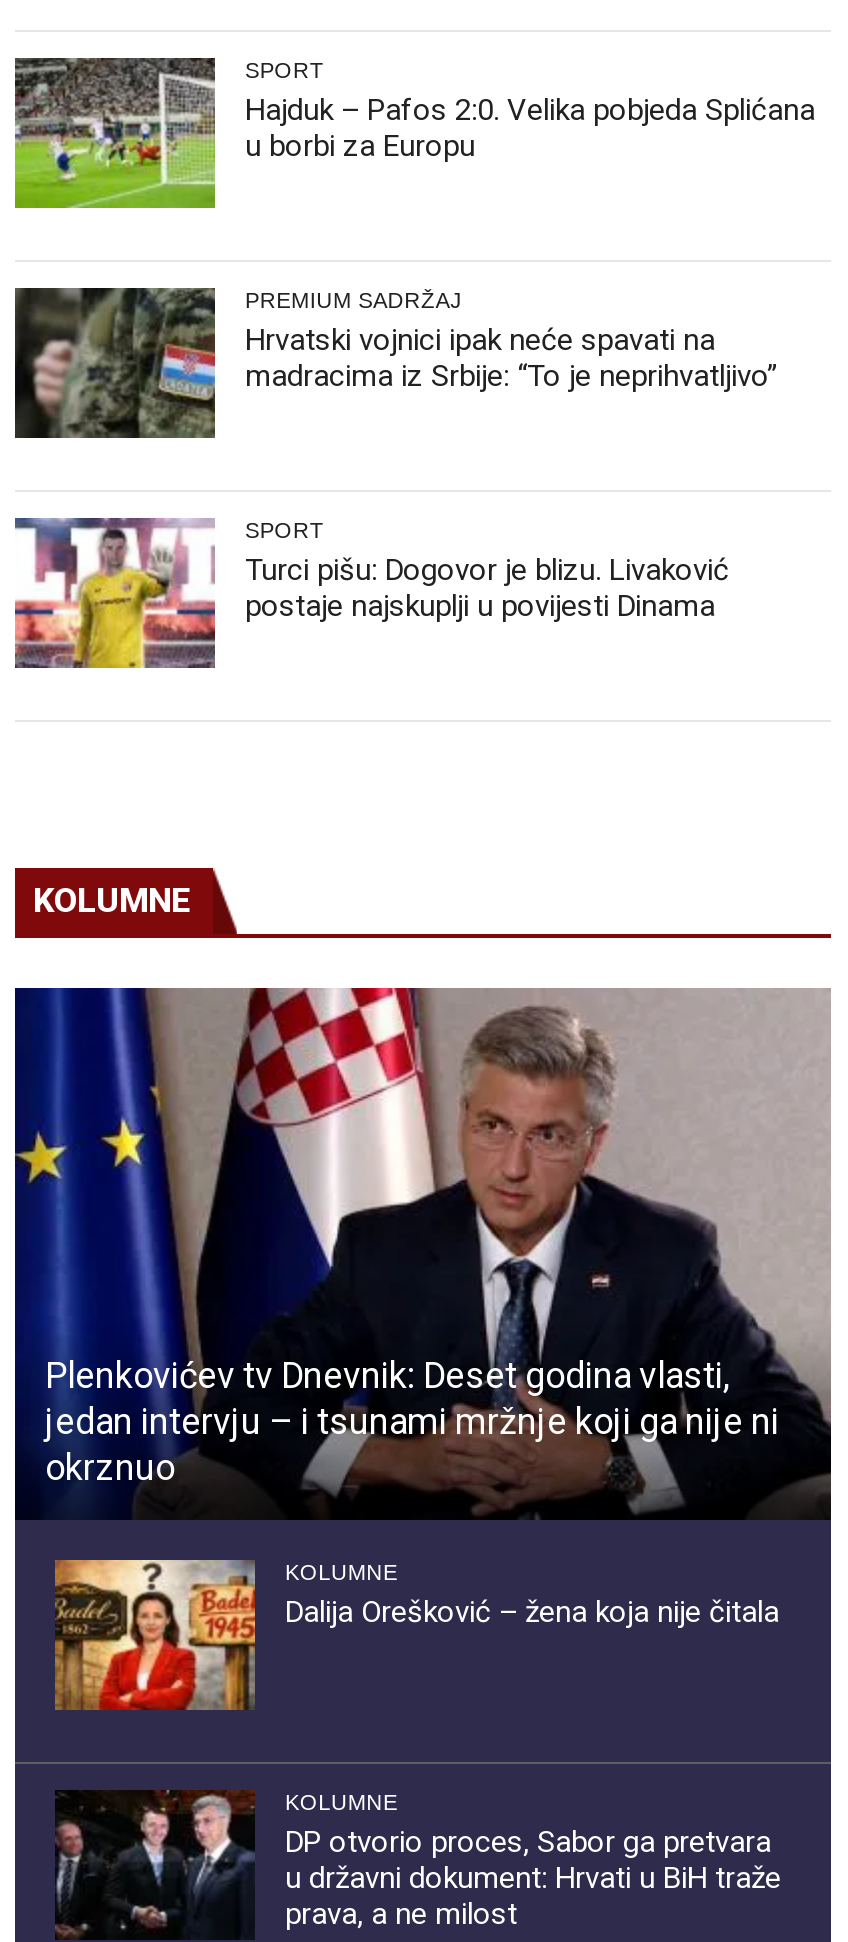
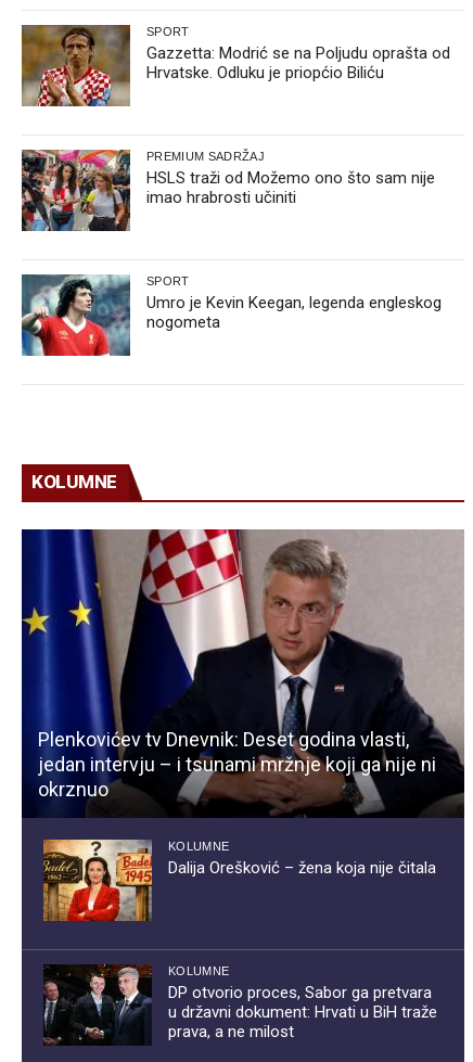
[13,58,815,210] [image] | Hajduk – Pafos 2:0. Velika pobjeda Splićana | u borbi za Europu -> [21,25,450,107] [image] | Gazzetta: Modrić se na Poljudu oprašta od | Hrvatske. Odluku je priopćio Biliću
[15,286,777,440] [image] | Hrvatski vojnici ipak neće spavati na | madracima iz Srbije: “To je neprihvatljivo” -> [21,149,435,232] [image] | HSLS traži od Možemo ono što sam nije | imao hrabrosti učiniti
[13,516,729,670] [image] | Turci pišu: Dogovor je blizu. Livaković | postaje najskuplji u povijesti Dinama -> [21,274,442,357] [image] | Umro je Kevin Keegan, legenda engleskog | nogometa

